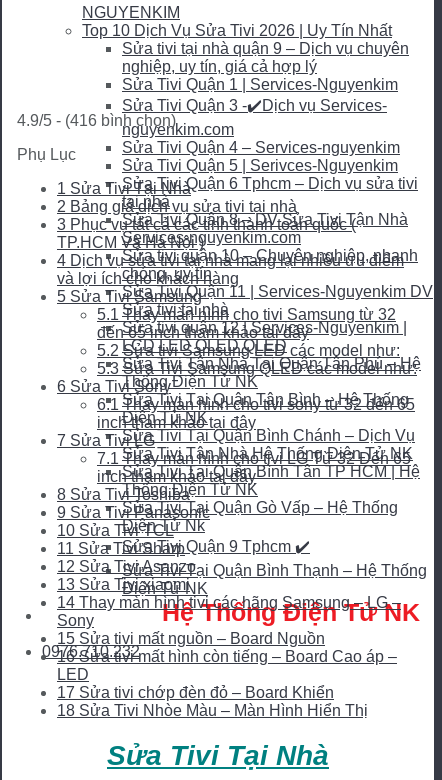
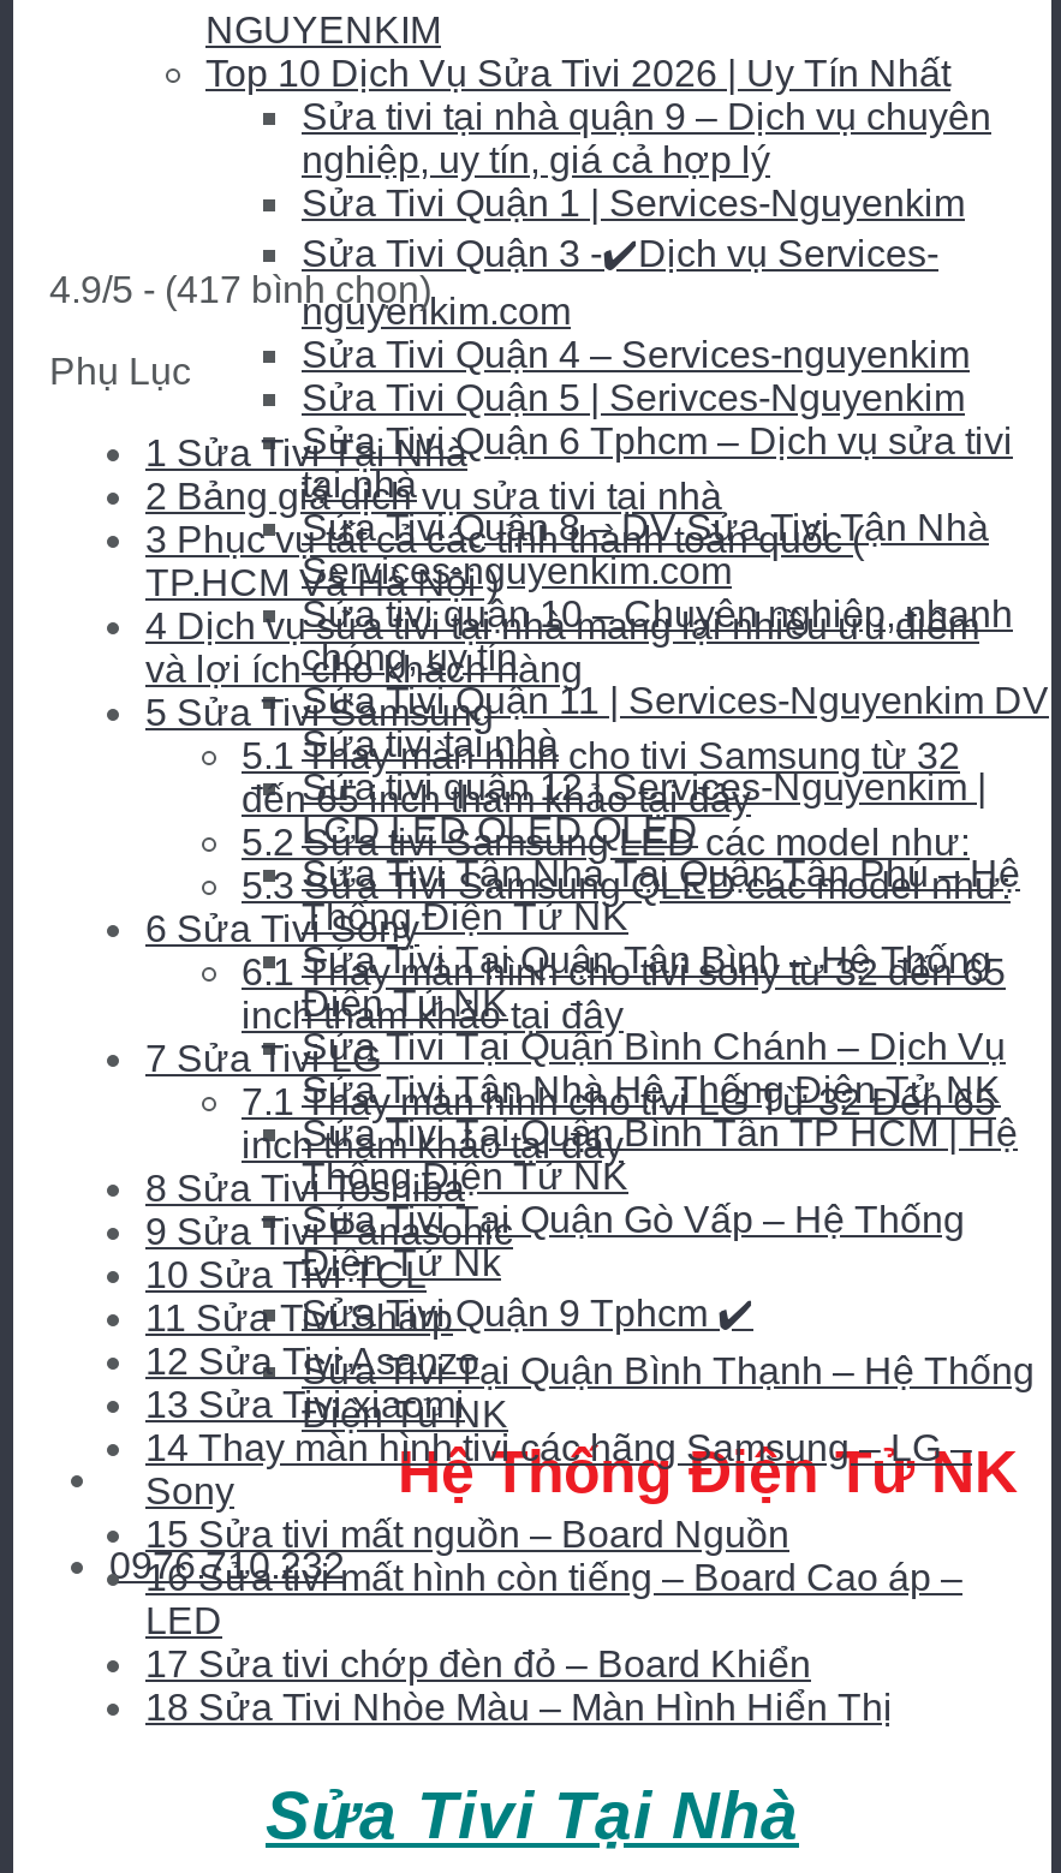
[17,112,176,129] 4.9/5 - (416 bình chọn) -> [49,269,431,309] 4.9/5 - (417 bình chọn)

